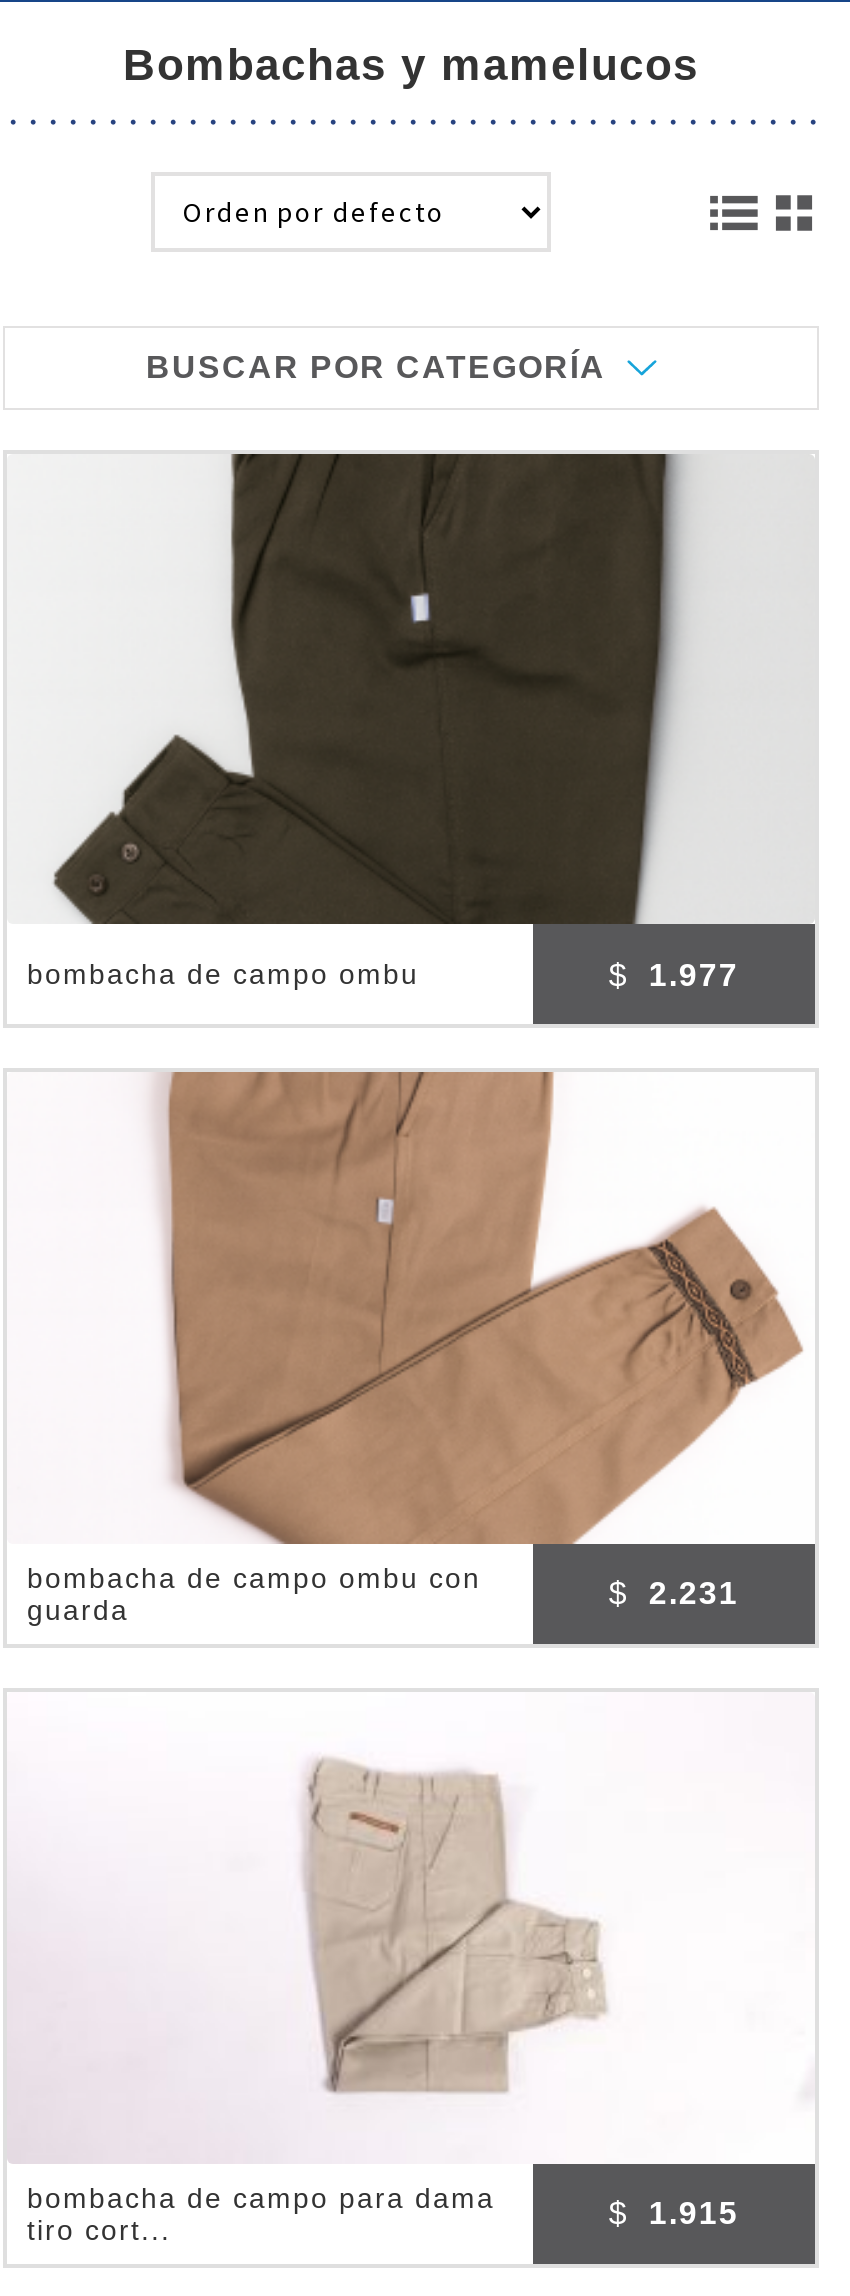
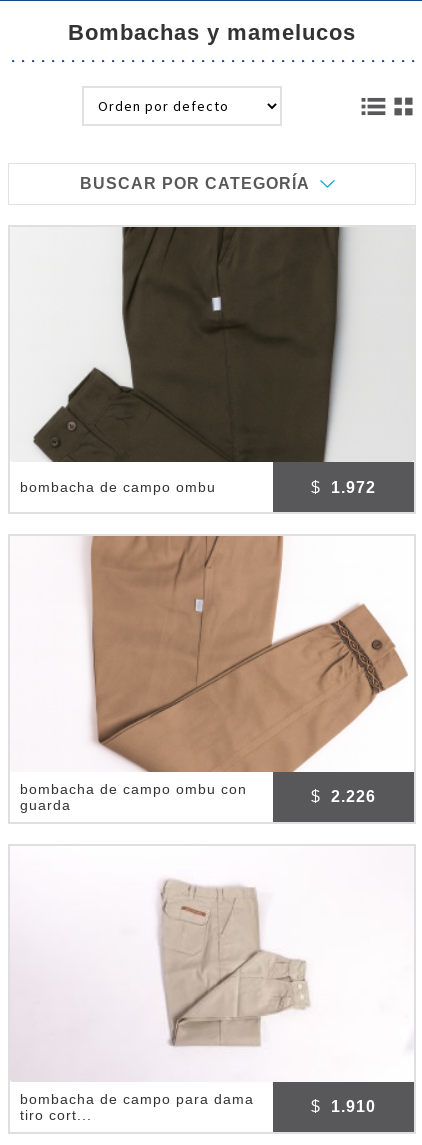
[609,958,739,992] $ 1.977 -> [311,479,376,496] $ 1.972
[609,1577,739,1611] $ 2.231 -> [311,788,376,805] $ 2.226
[609,2196,739,2230] $ 1.915 -> [311,1098,376,1115] $ 1.910

